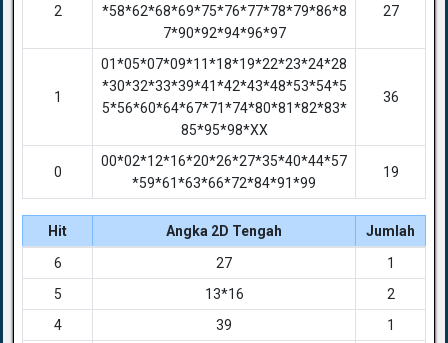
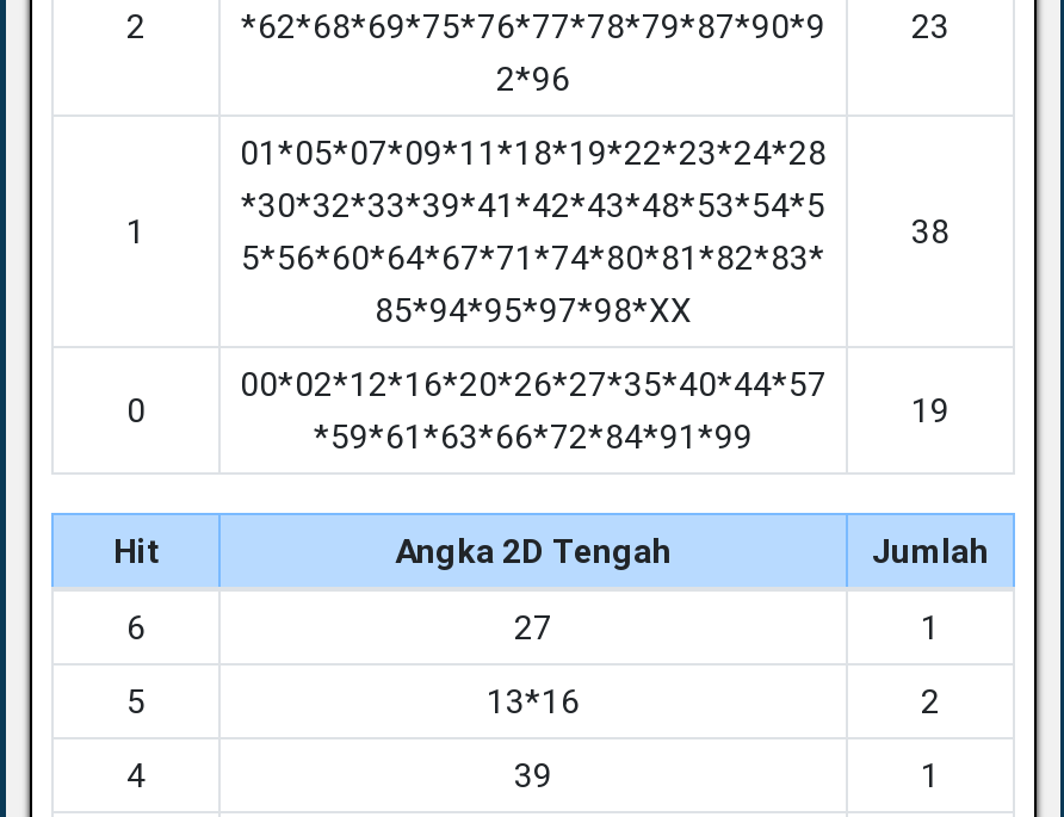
[101,3,346,19] *58*62*68*69*75*76*77*78*79*86*8 -> [241,8,825,46] *62*68*69*75*76*77*78*79*87*90*9
[382,3,398,19] 27 -> [911,8,949,46] 23
[162,25,285,41] 7*90*92*94*96*97 -> [496,60,570,99] 2*96
[382,89,398,105] 36 -> [911,213,949,251] 38
[180,122,267,138] 85*95*98*XX -> [375,292,692,330] 85*94*95*97*98*XX

